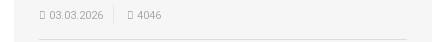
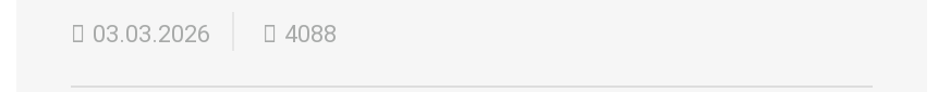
[134,9,161,22] 4046 -> [278,21,337,49] 4088

